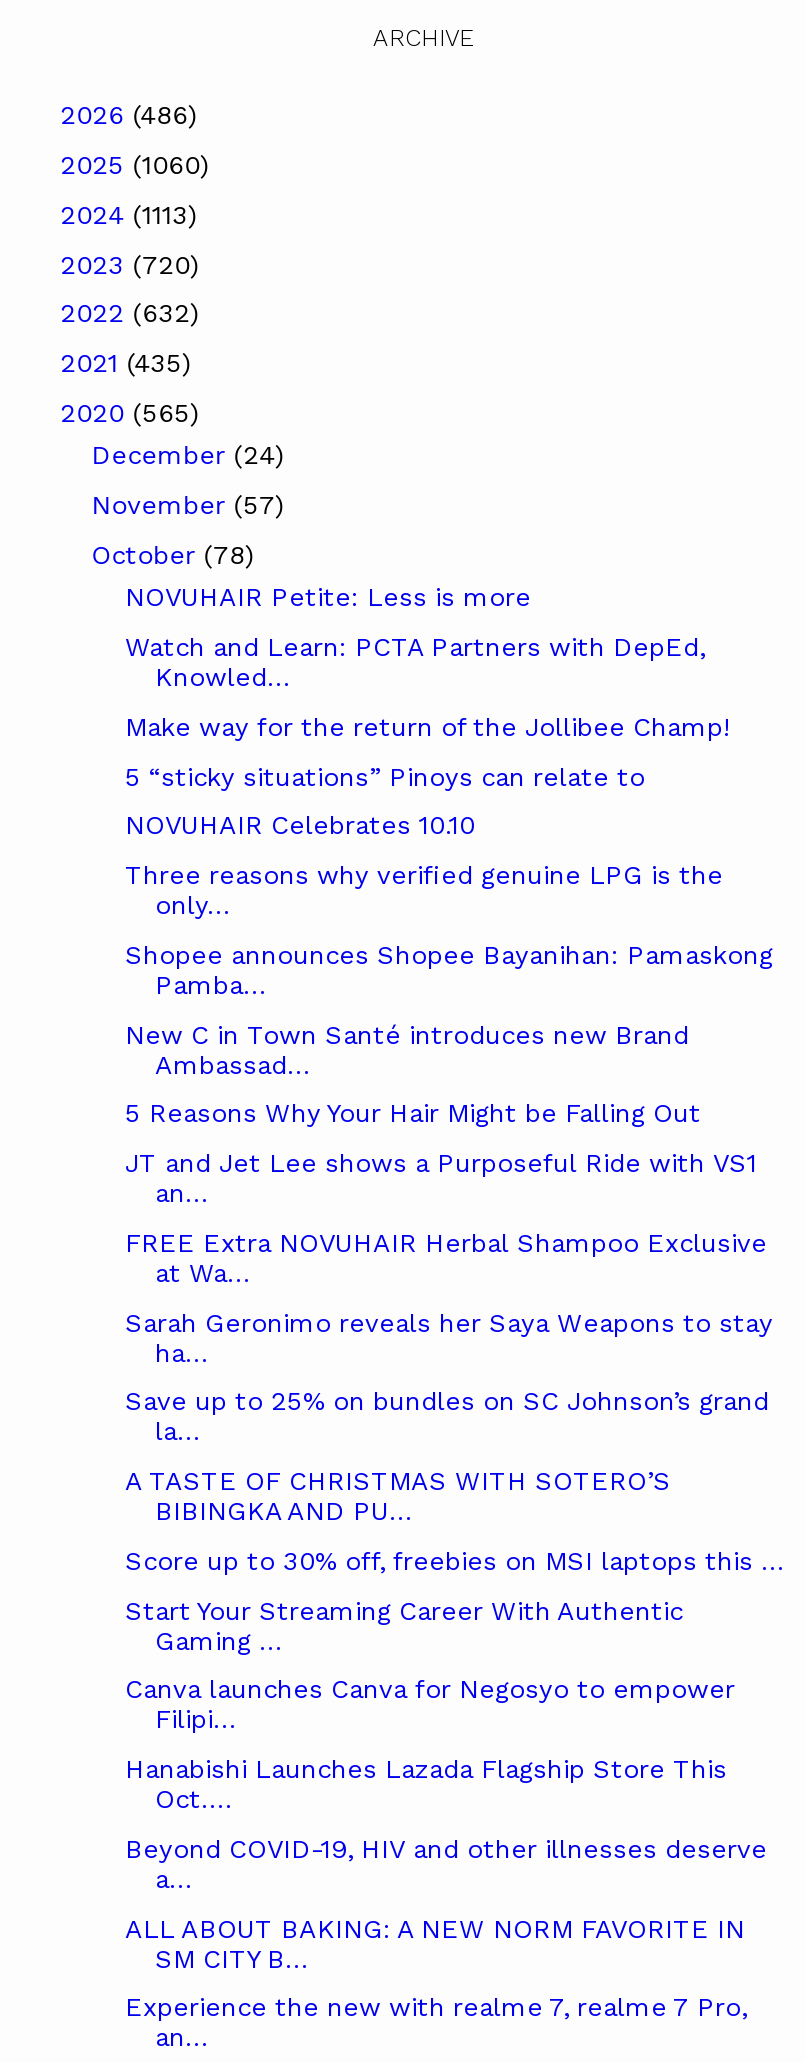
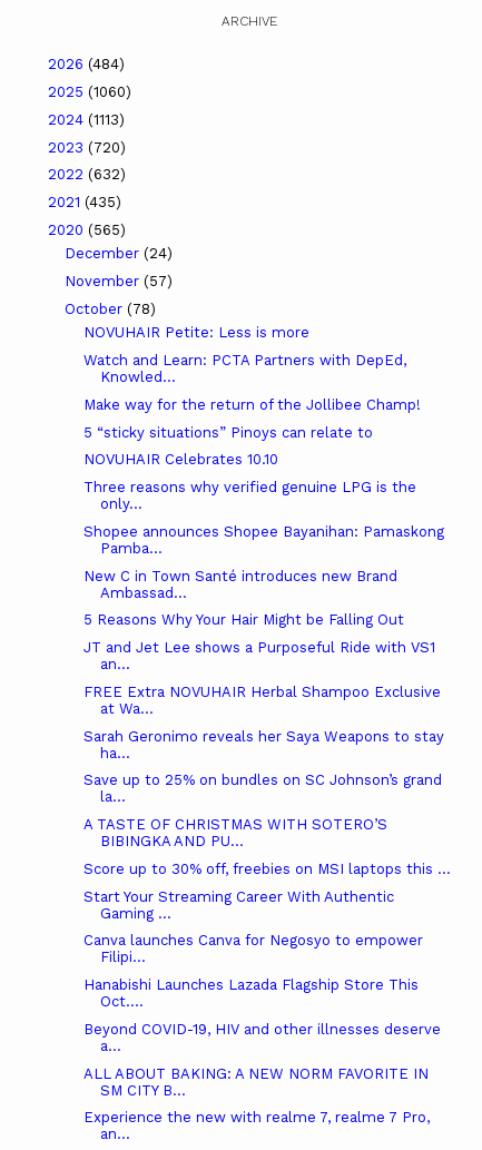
[60,101,198,131] 2026 (486) -> [47,56,124,73] 2026 (484)

